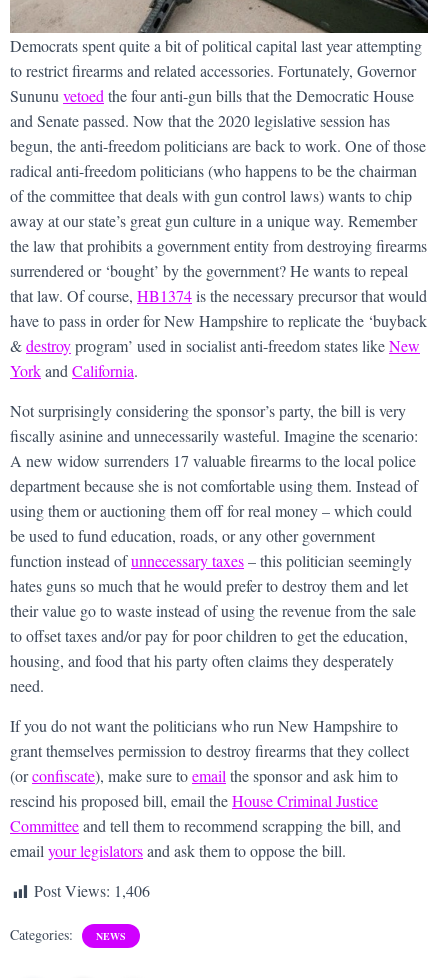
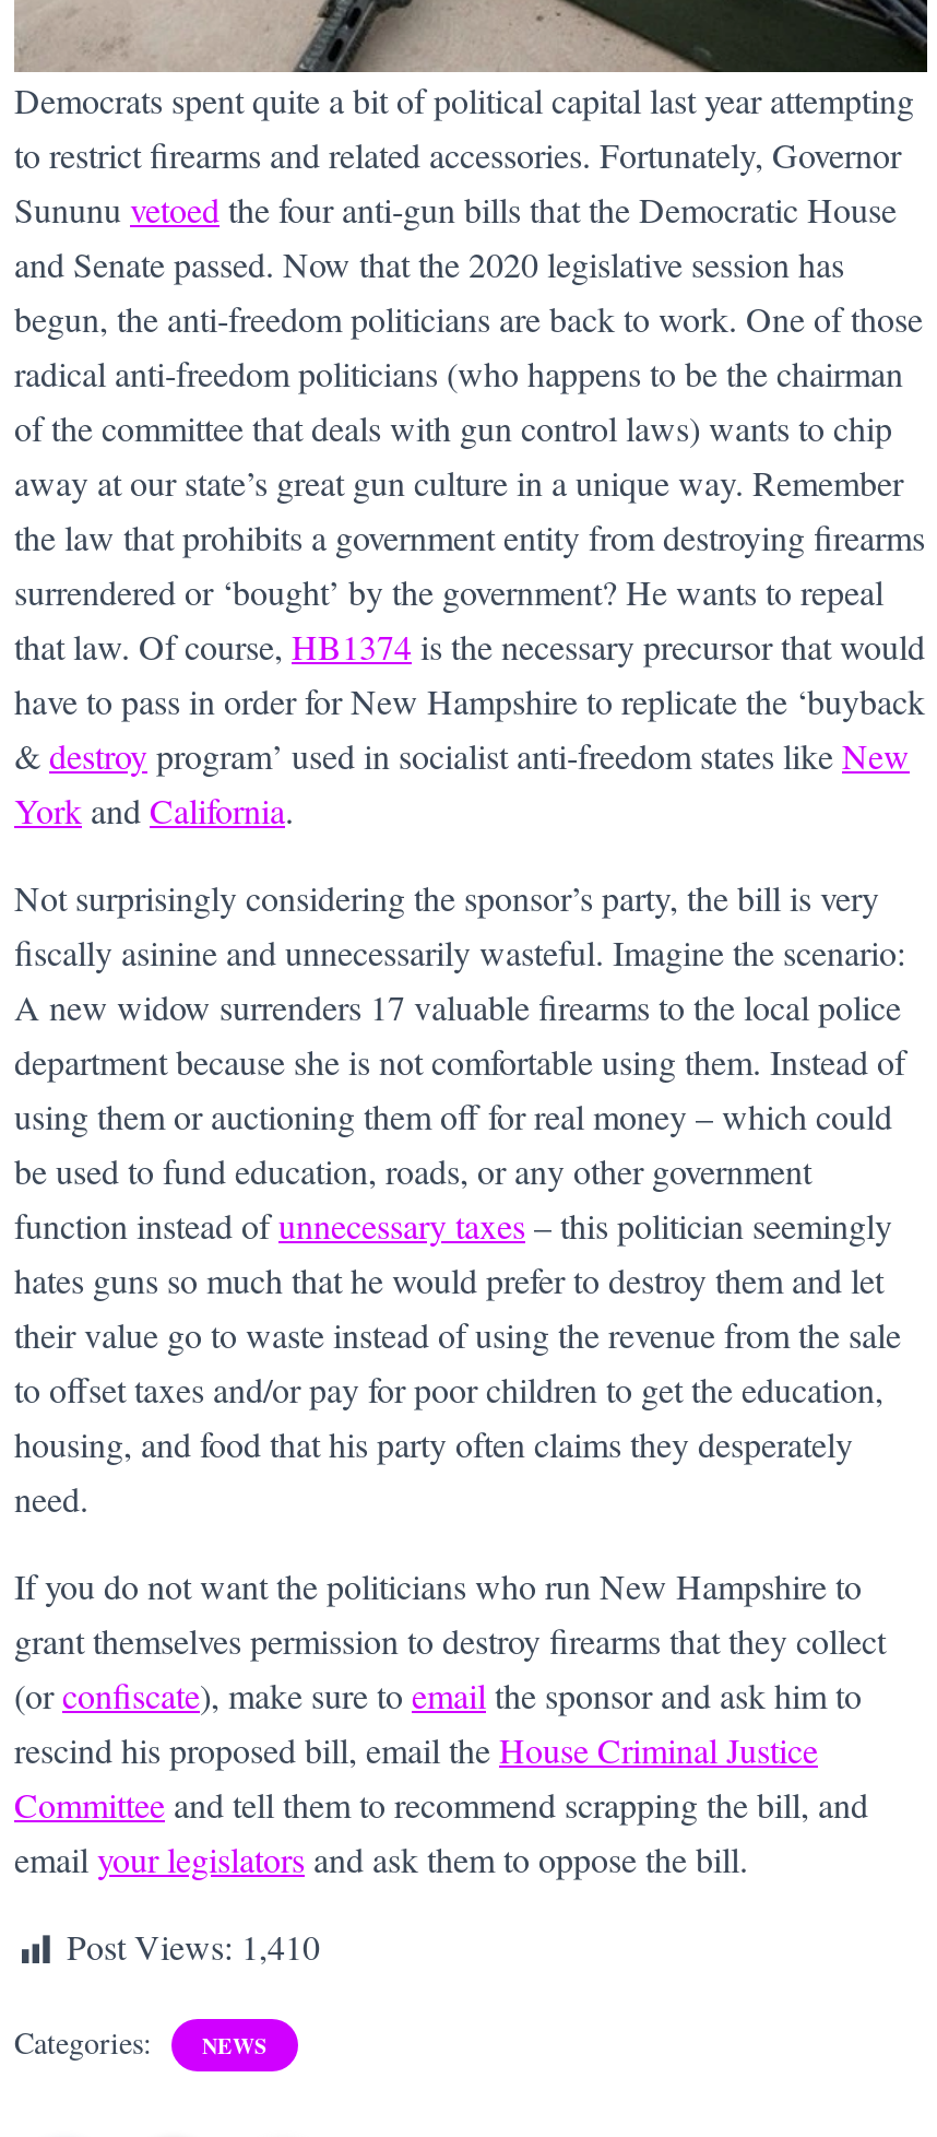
[34,880,150,901] Post Views: 1,406 -> [67,1923,320,1969] Post Views: 1,410

